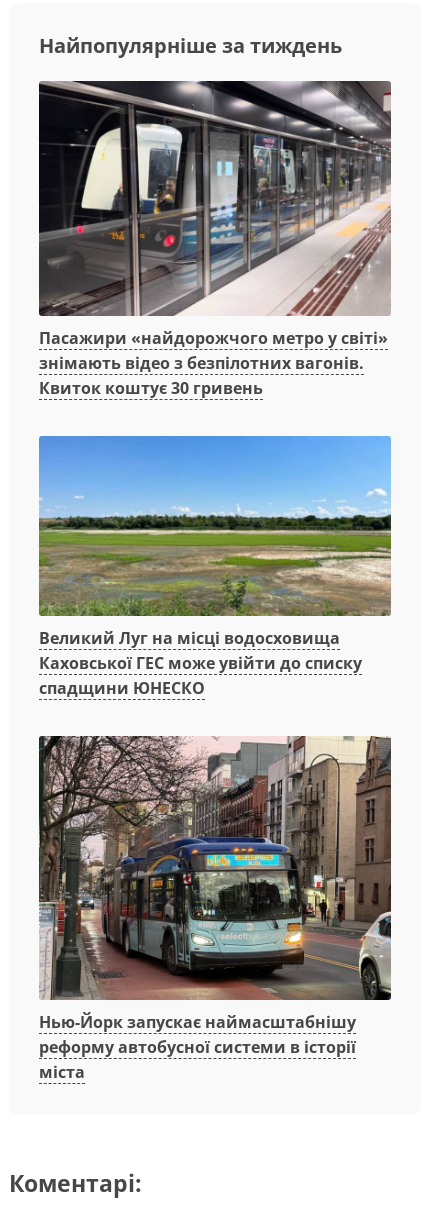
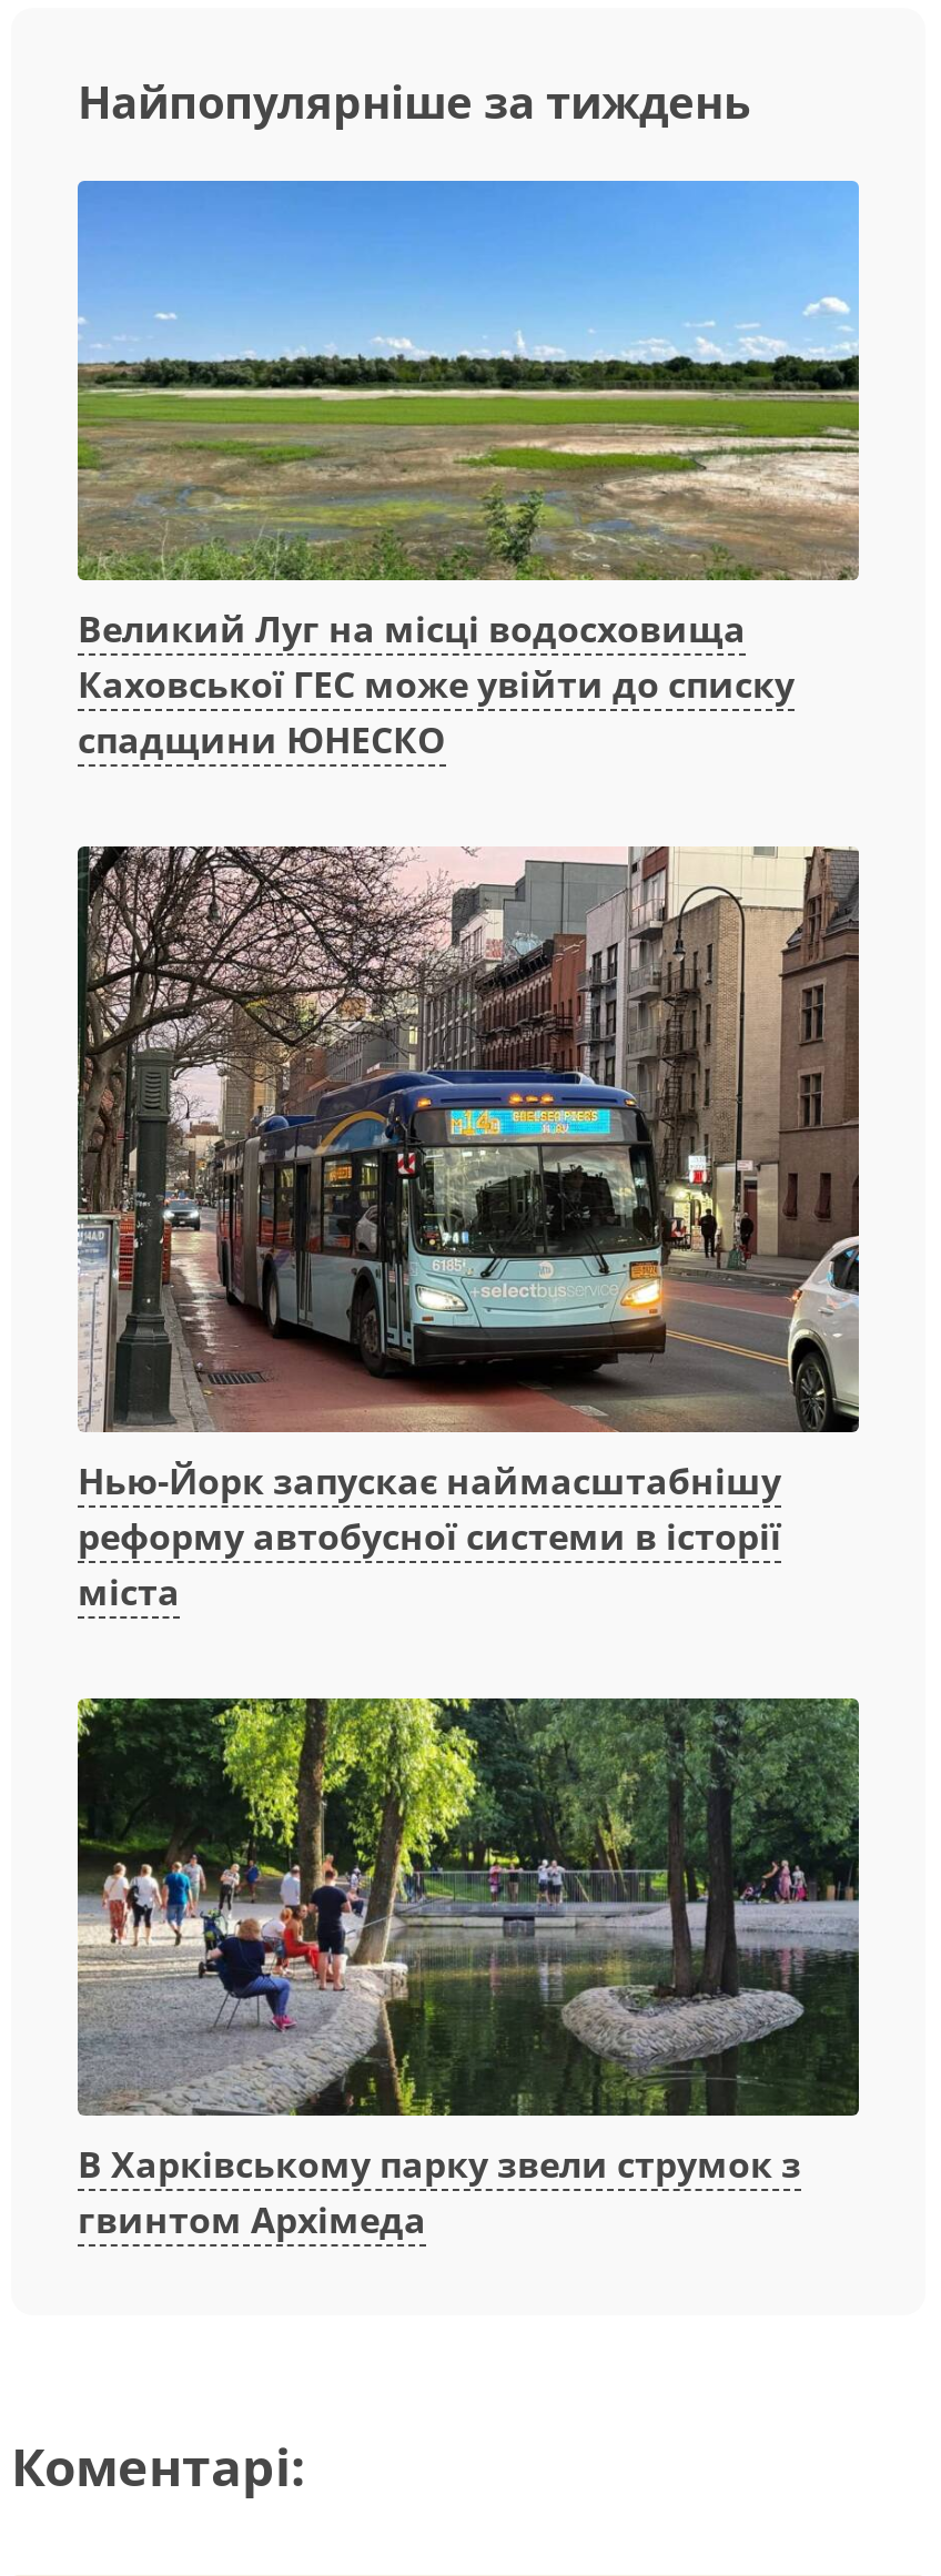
[38,80,392,399] [image] | Пасажири «найдорожчого метро у світі» | знімають відео з безпілотних вагонів. | Квиток коштує 30 гривень -> none
moved [37,459,393,1083] -> [73,232,863,1617]: [image] | Великий Луг на місці водосховища | Каховської ГЕС може увійти до списку | спадщини ЮНЕСКО | Нью-Йорк запускає наймасштабнішу | реформу автобусної системи в історії | міста
none -> [75,1694,861,2245] [image] | В Харківському парку звели струмок з | гвинтом Архімеда

